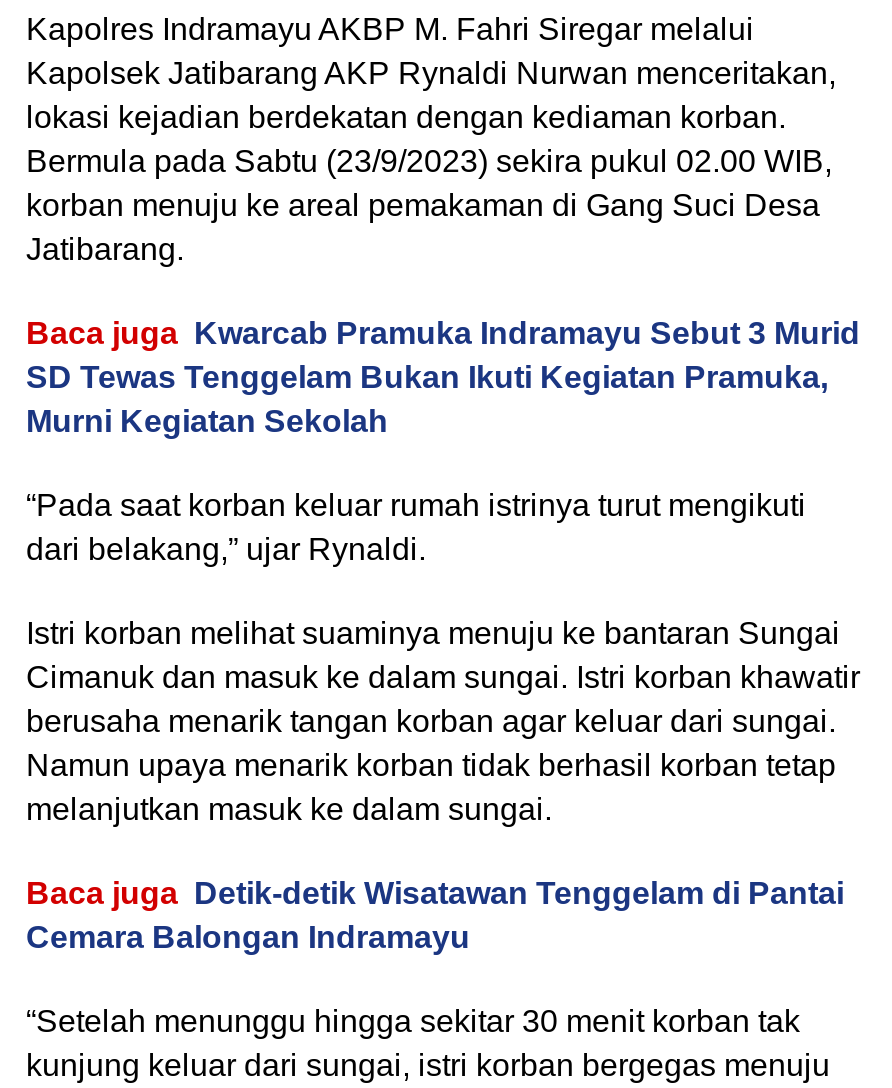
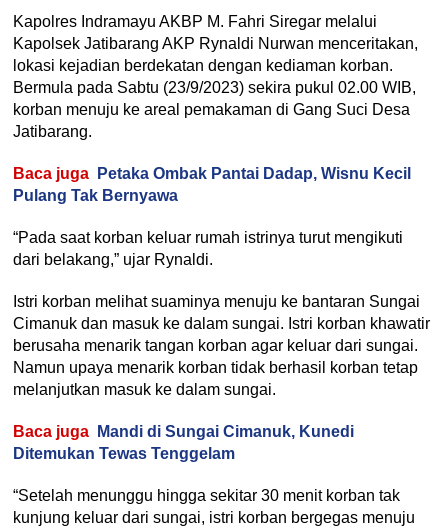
[26,315,860,437] Baca juga Kwarcab Pramuka Indramayu Sebut 3 Murid | SD Tewas Tenggelam Bukan Ikuti Kegiatan Pramuka, | Murni Kegiatan Sekolah -> [13,165,411,204] Baca juga Petaka Ombak Pantai Dadap, Wisnu Kecil | Pulang Tak Bernyawa
[26,875,844,953] Baca juga Detik-detik Wisatawan Tenggelam di Pantai | Cemara Balongan Indramayu -> [13,423,354,462] Baca juga Mandi di Sungai Cimanuk, Kunedi | Ditemukan Tewas Tenggelam

